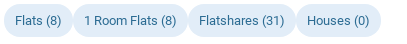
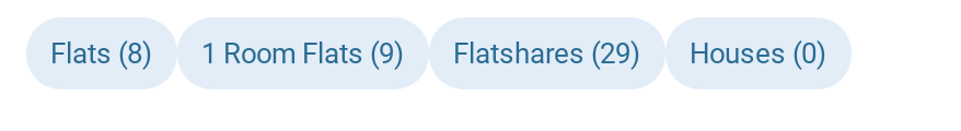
[84,13,177,28] 1 Room Flats (8) -> [201,37,405,70] 1 Room Flats (9)
[199,13,285,28] Flatshares (31) -> [453,37,641,70] Flatshares (29)

